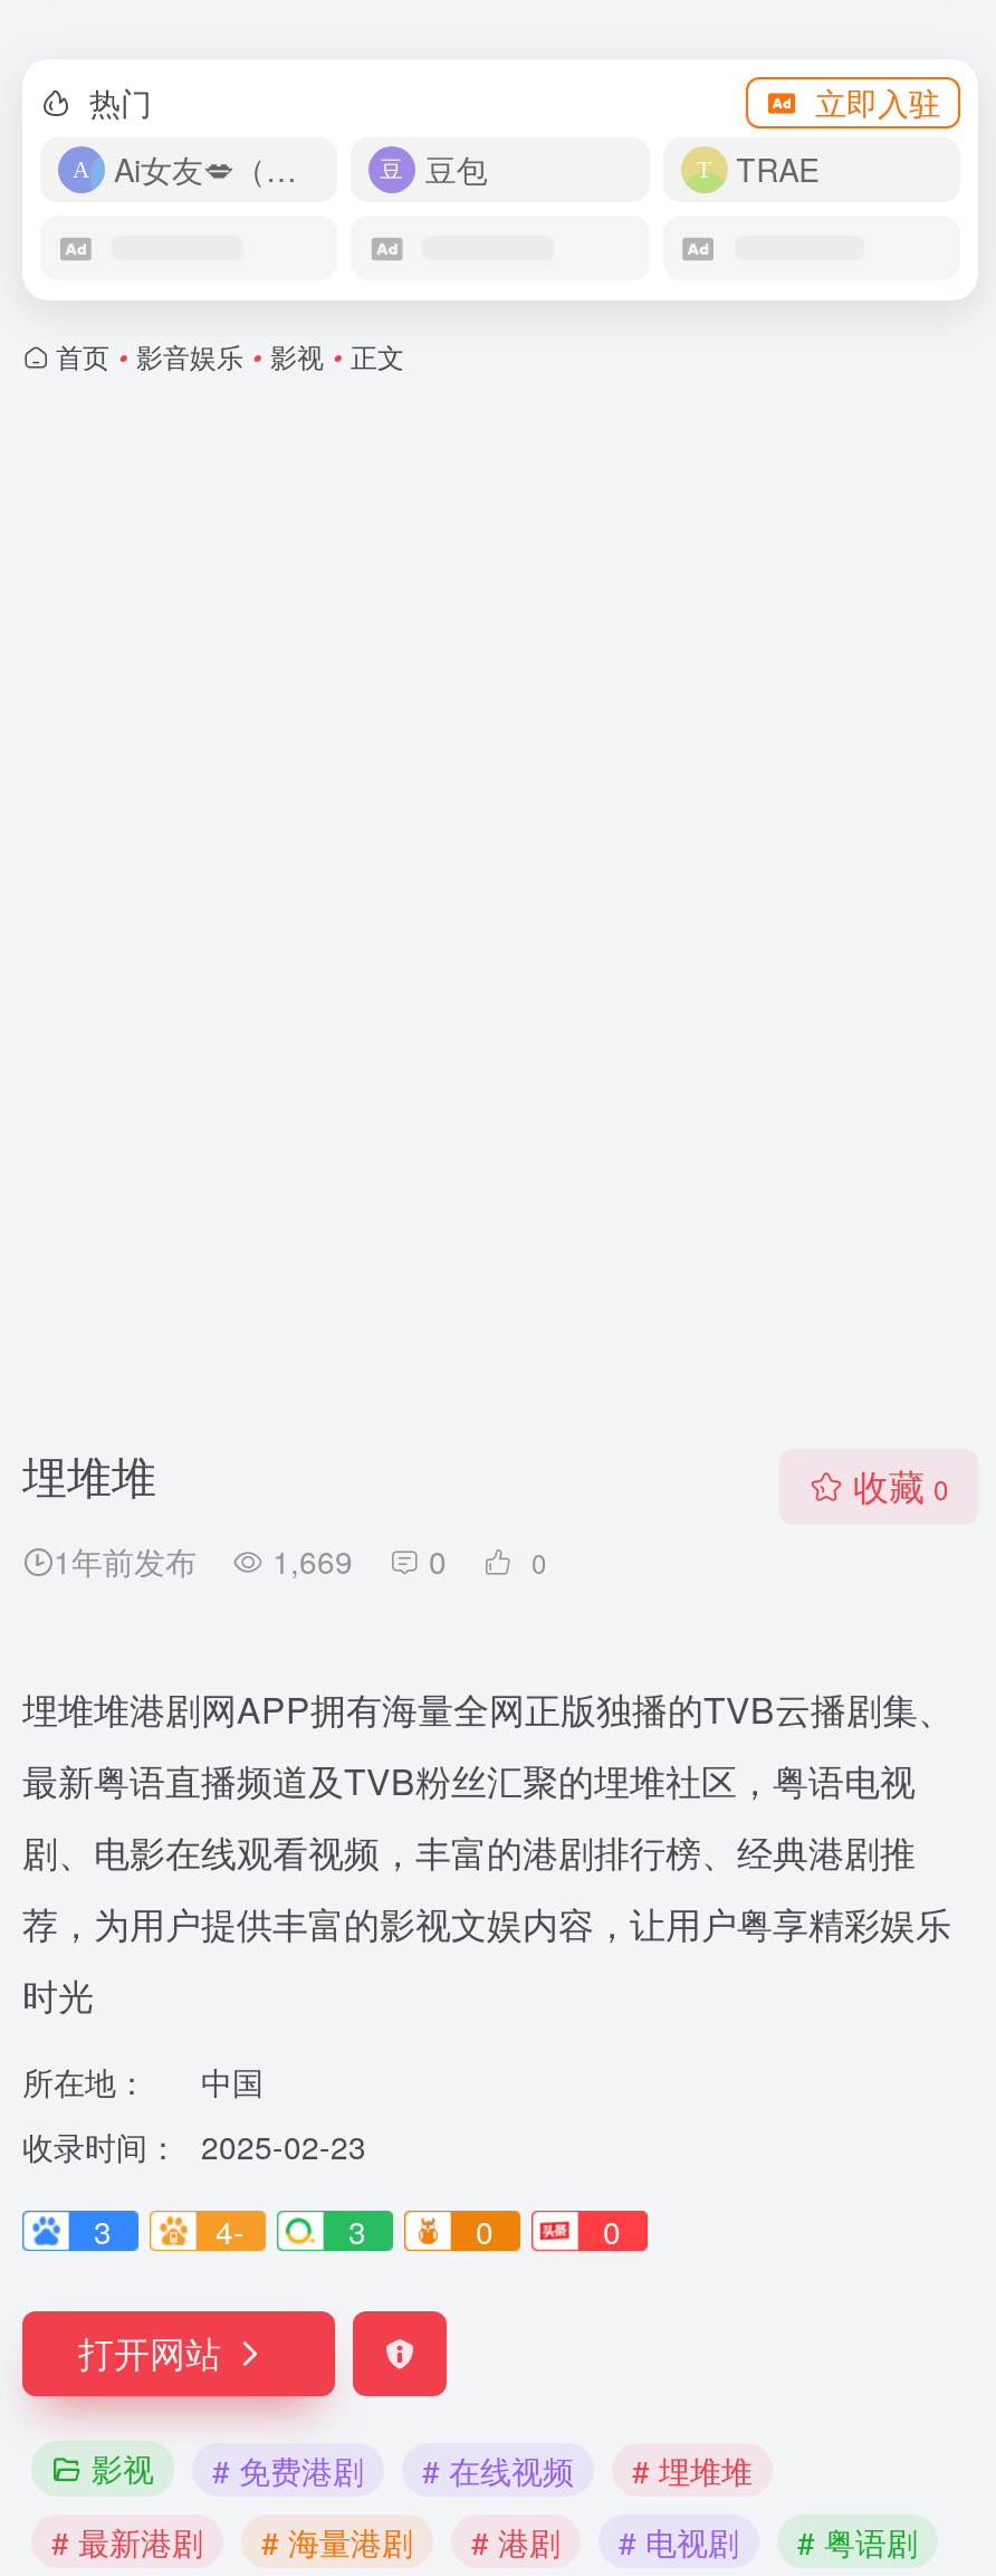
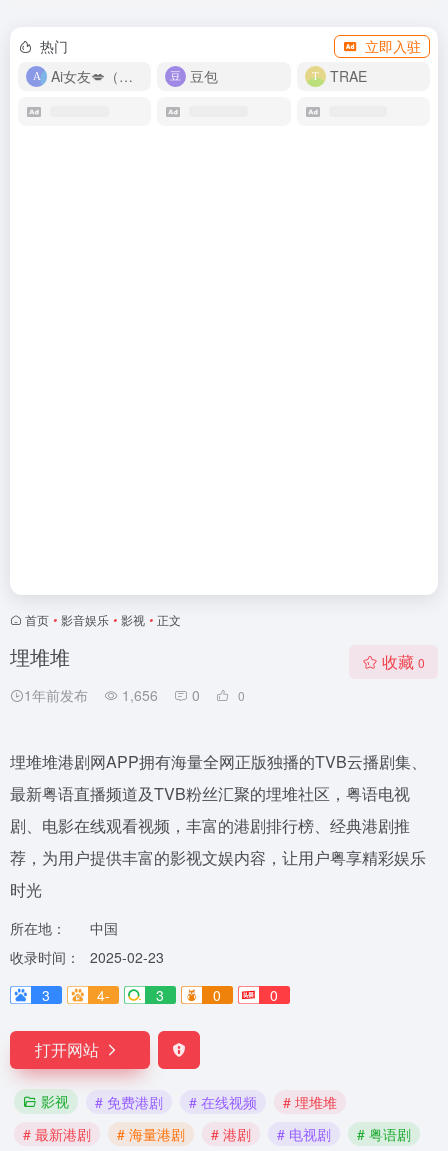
moved [56,336,404,374] -> [25,611,181,628]: 首页 • 影音娱乐 • 影视 • 正文
[54,1538,447,1583] 1年前发布 1,669 0 -> [24,685,200,705] 1年前发布 1,656 0

